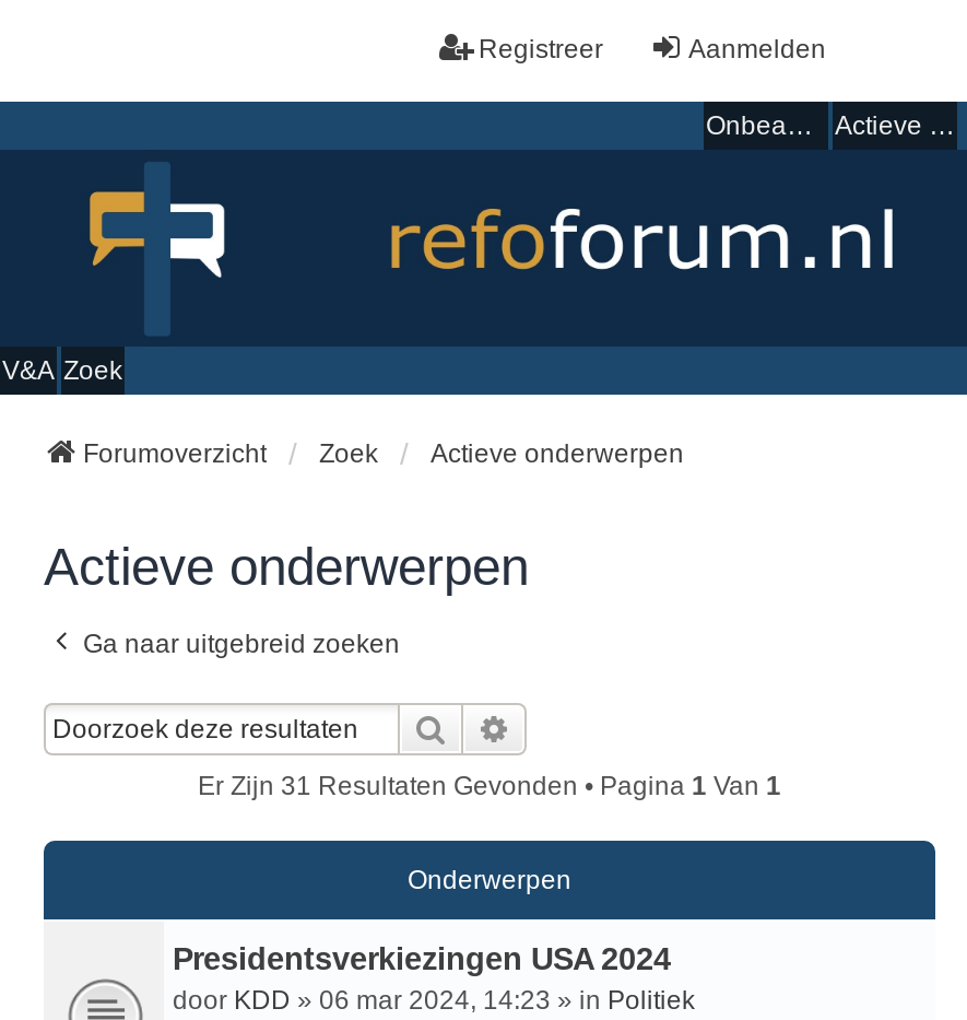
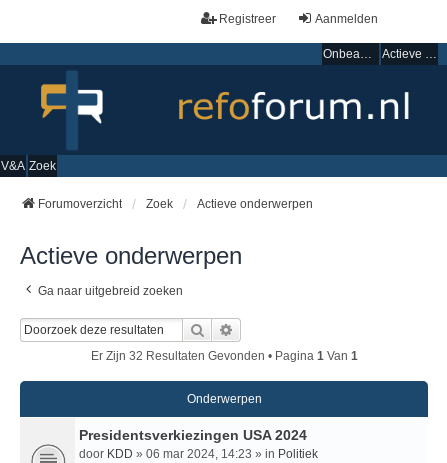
[198,770,781,800] Er Zijn 31 Resultaten Gevonden • Pagina 1 Van 1 -> [90,349,357,363] Er Zijn 32 Resultaten Gevonden • Pagina 1 Van 1

